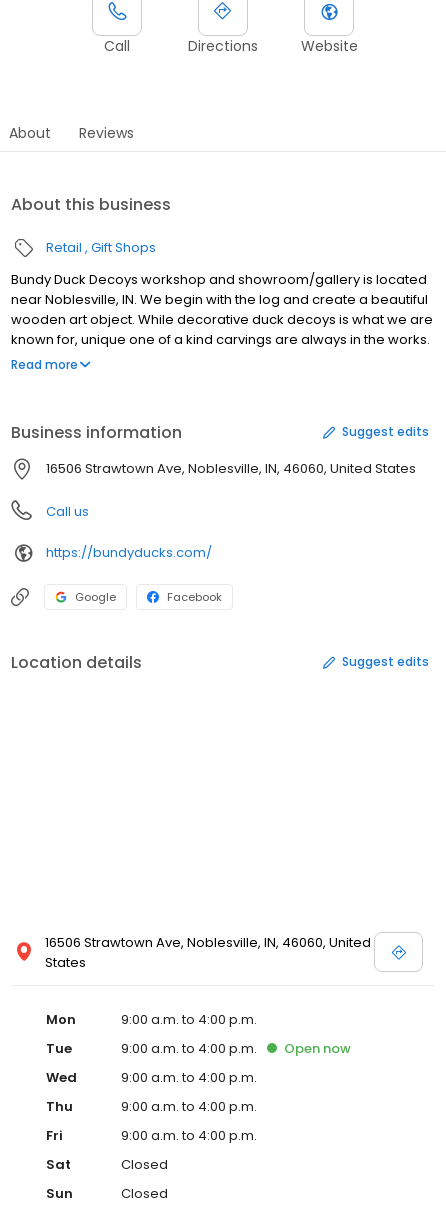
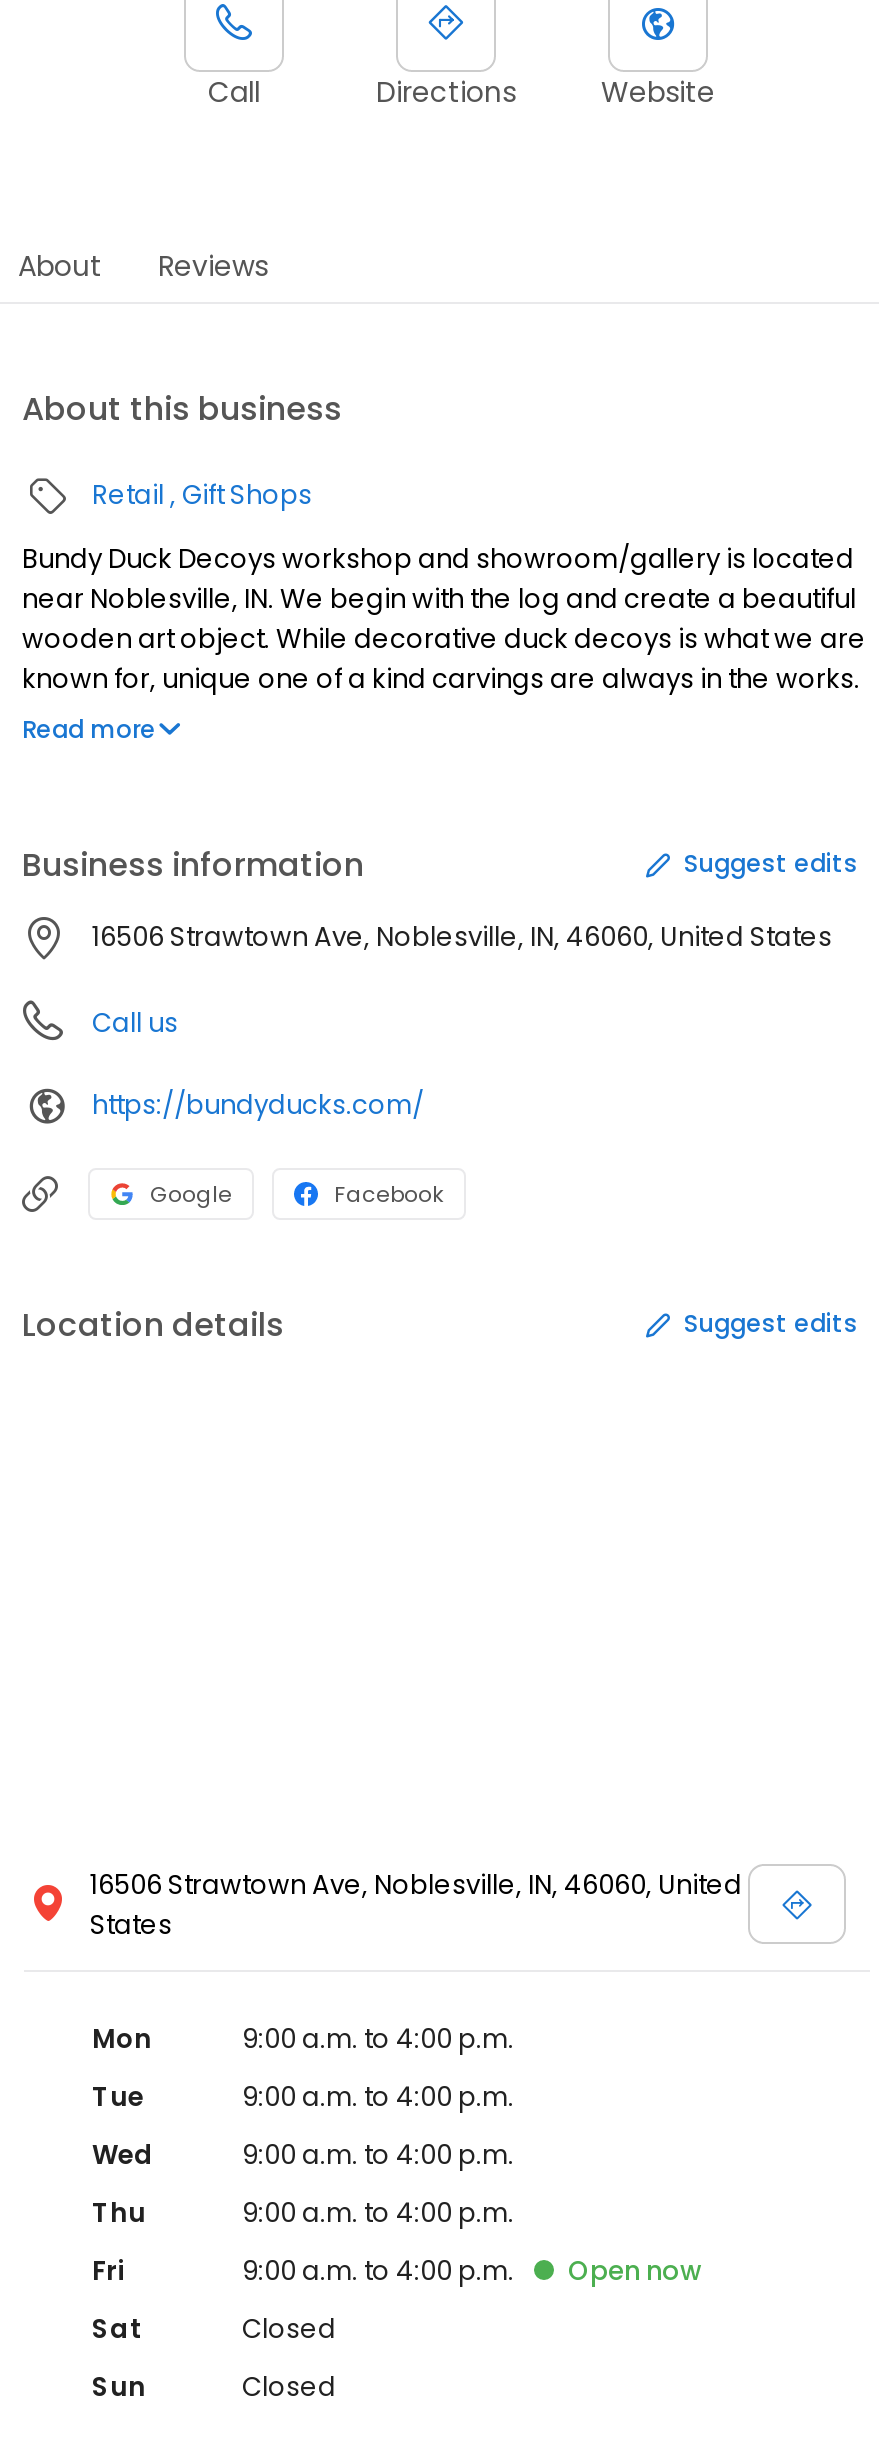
moved [284,1039,351,1058] -> [568,2252,702,2290]: Open now

